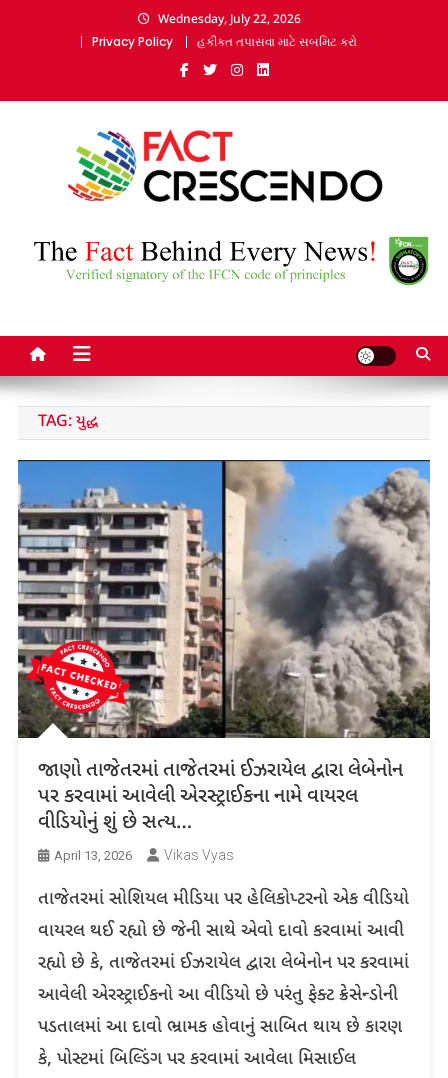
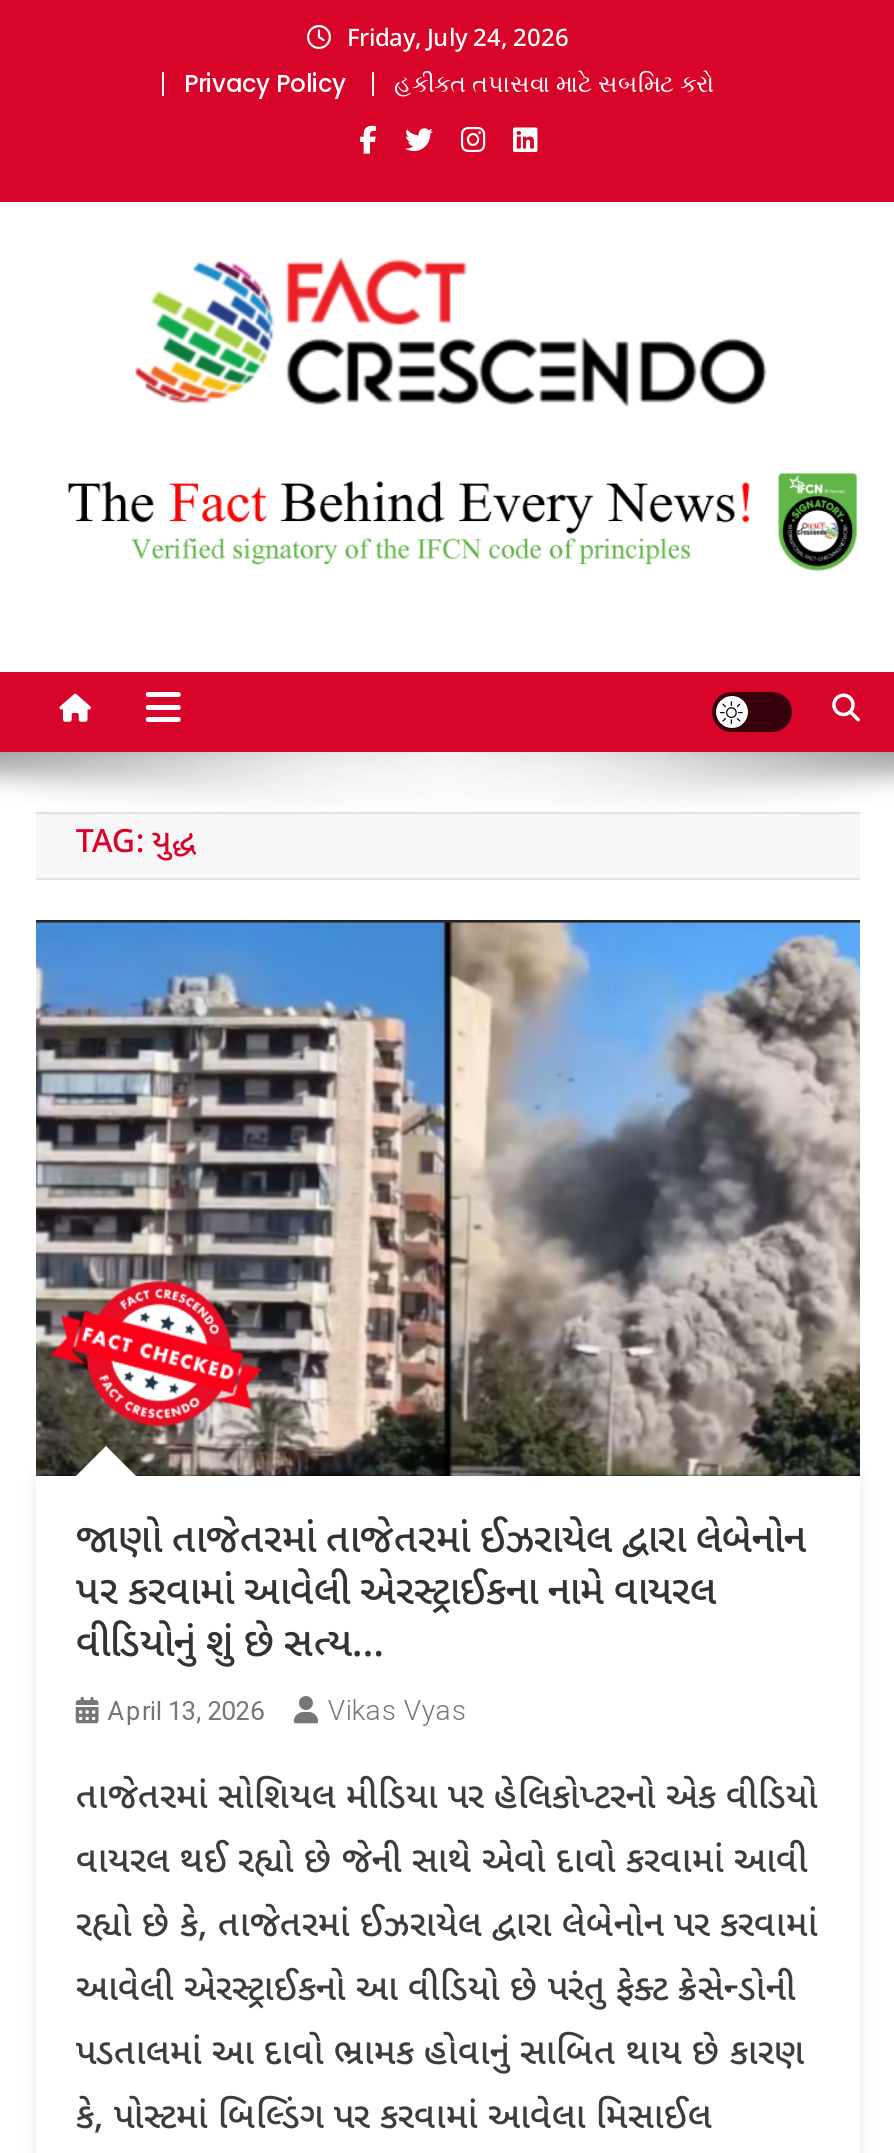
[157,12,300,28] Wednesday, July 22, 2026 -> [347,24,569,56] Friday, July 24, 2026

